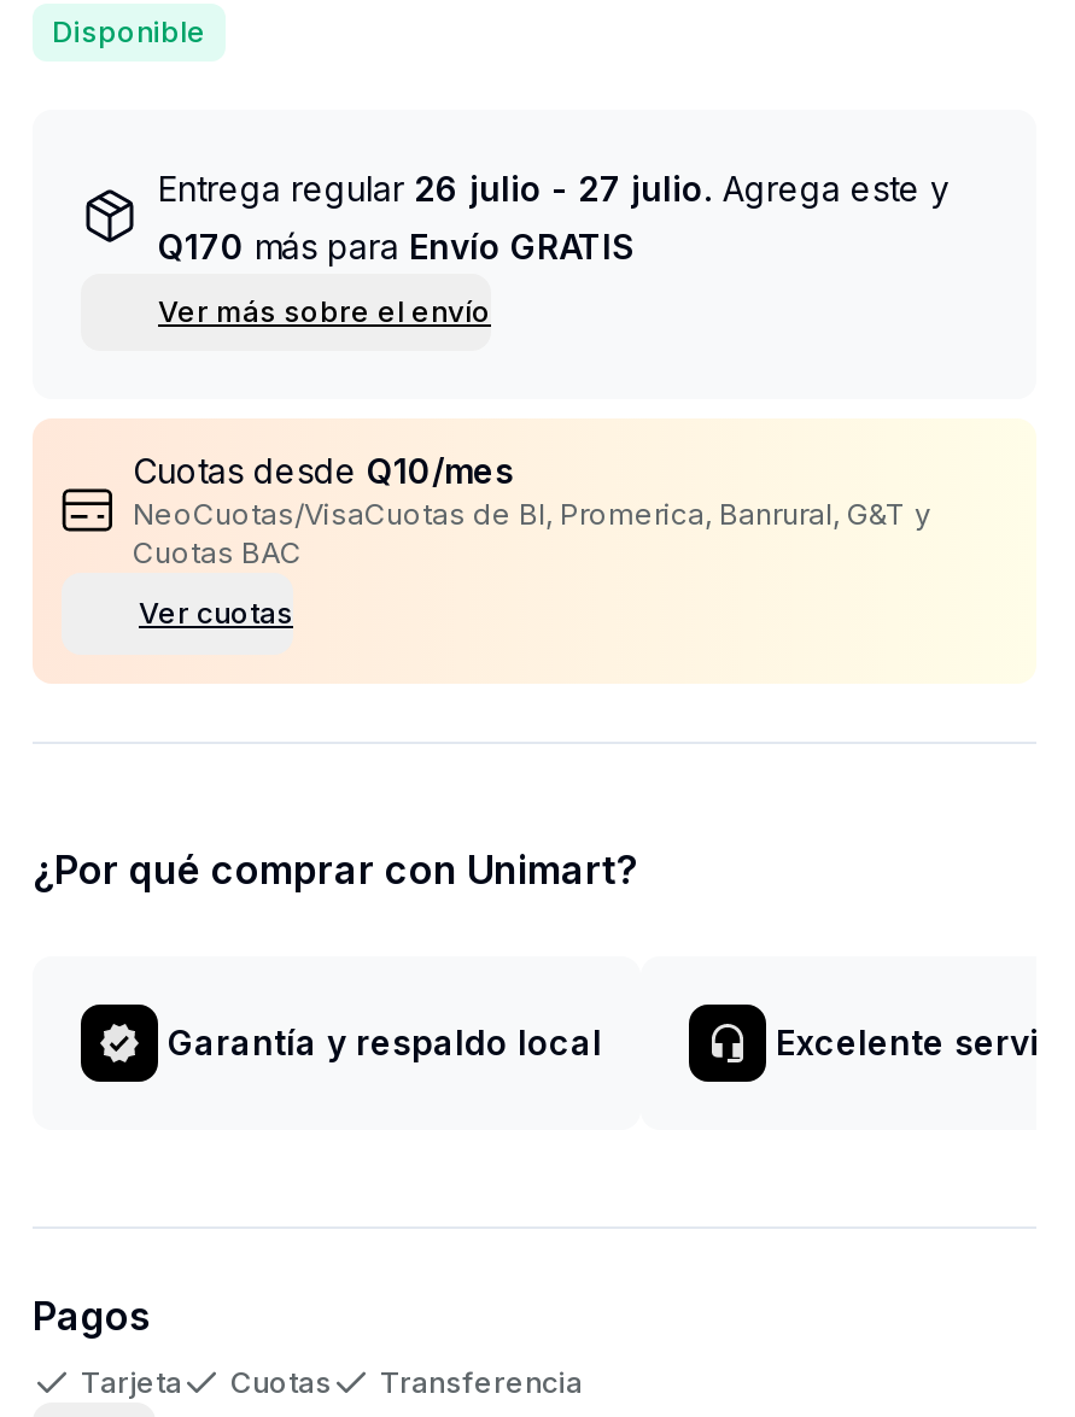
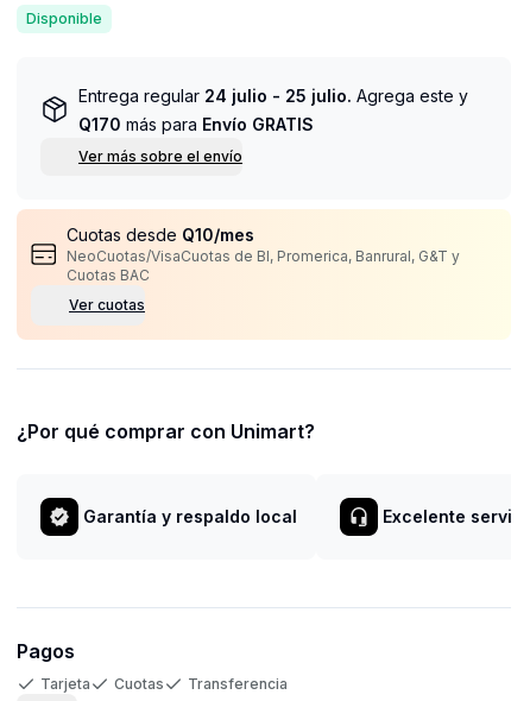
[158,168,950,209] Entrega regular 26 julio - 27 julio. Agrega este y -> [78,86,468,106] Entrega regular 24 julio - 25 julio. Agrega este y

